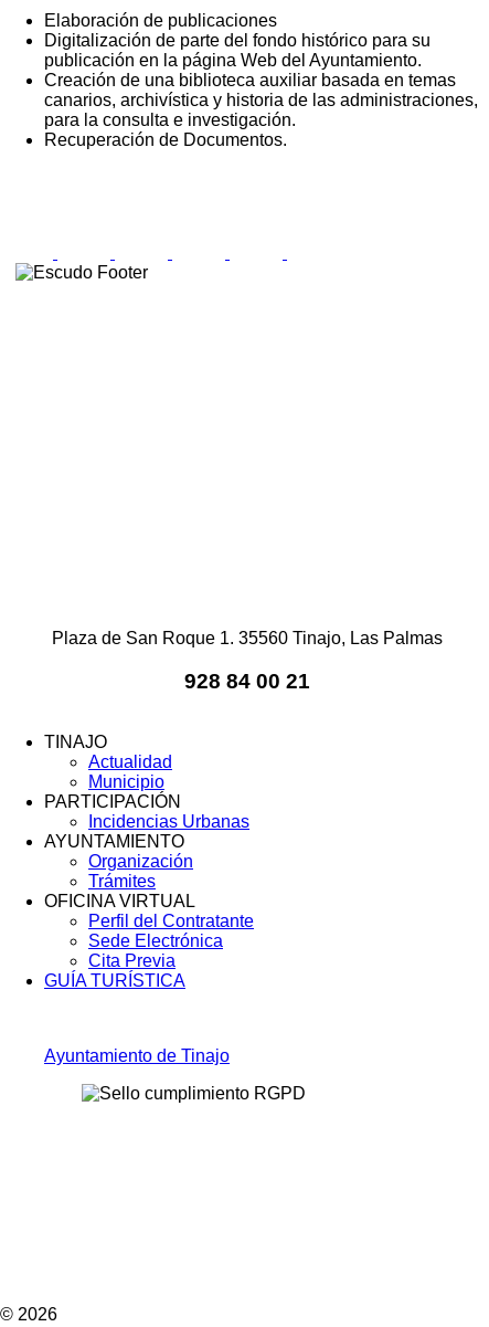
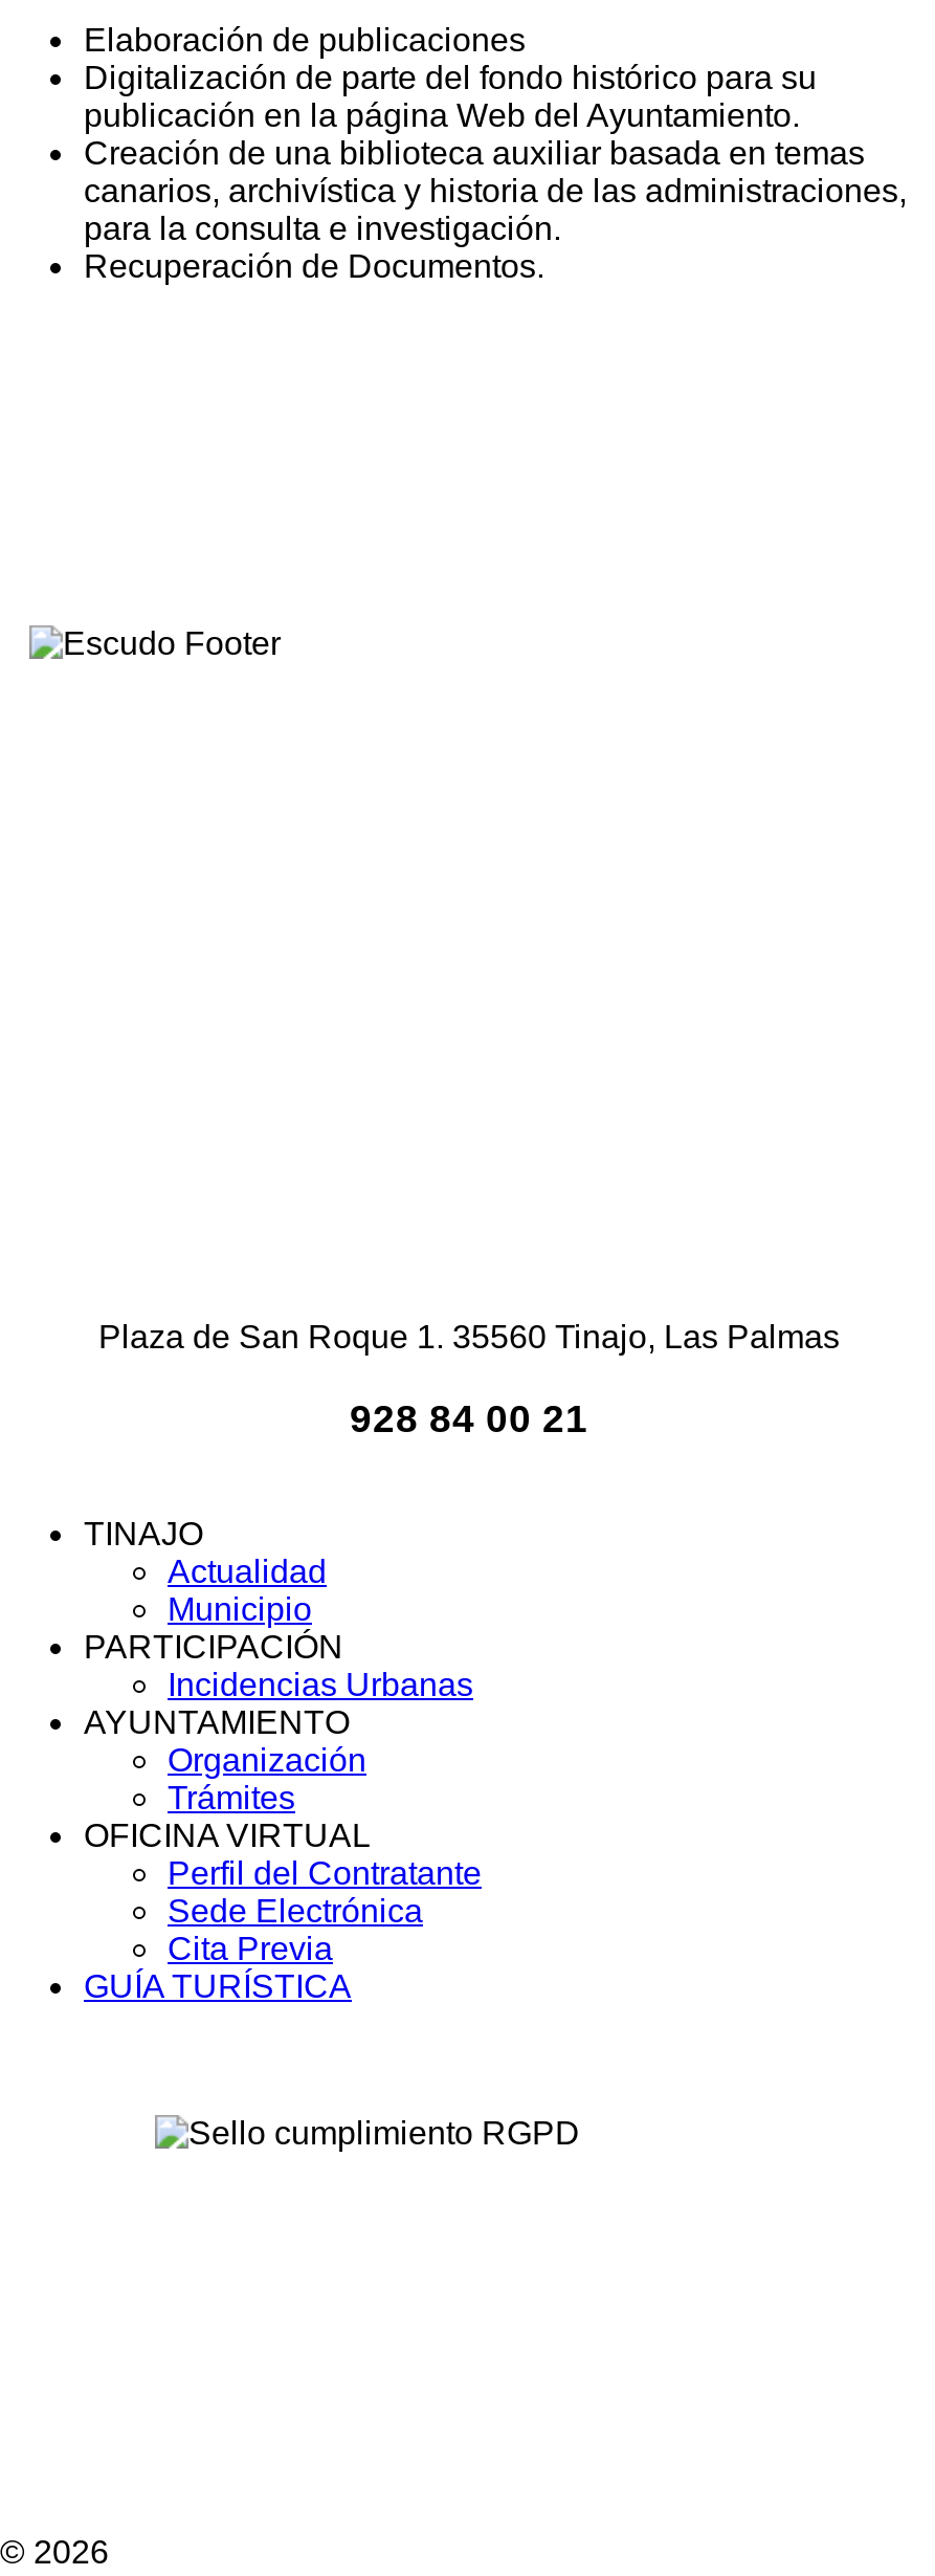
moved [44,629,443,990] -> [84,1319,840,2003]: Plaza de San Roque 1. 35560 Tinajo, Las Palmas | 928 84 00 21 | TINAJO | ... | Cita Previa | GUÍA TURÍSTICA
[44,1046,230,1065] Ayuntamiento de Tinajo -> none

